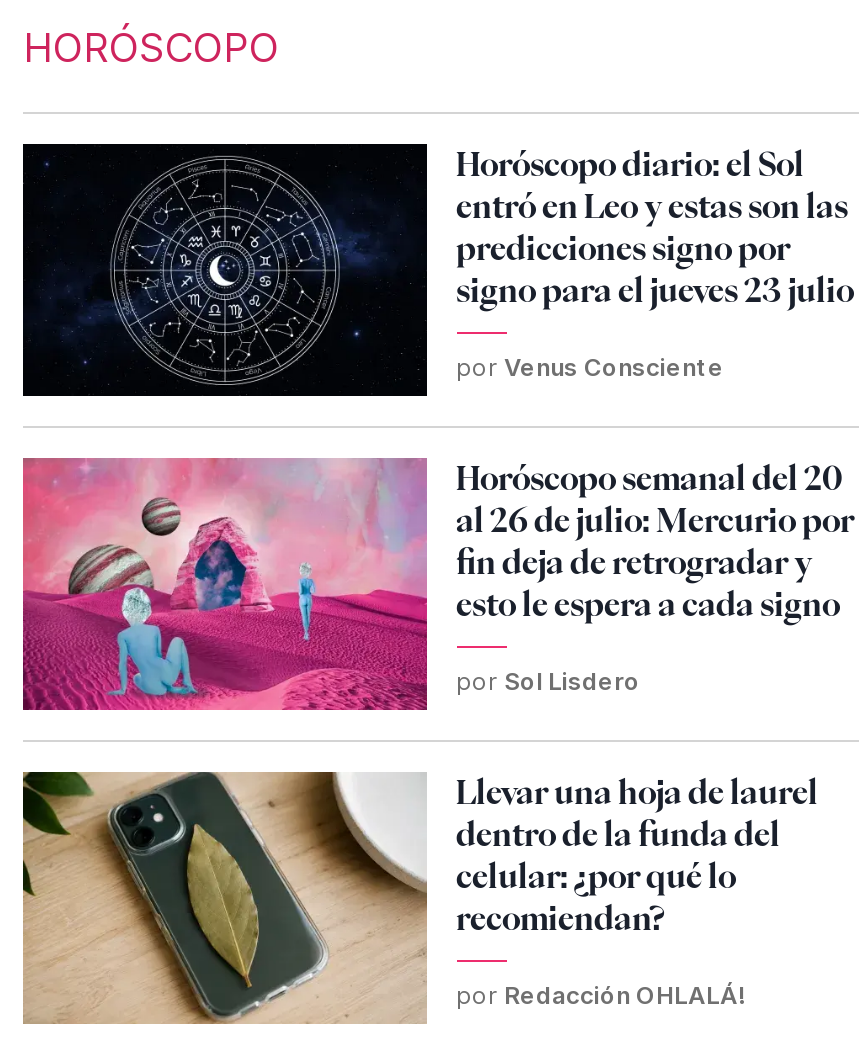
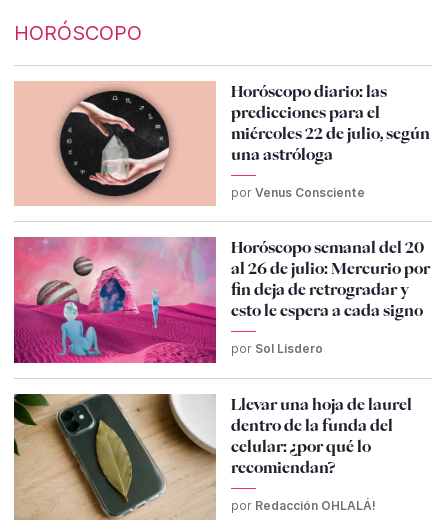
[21,141,854,399] [image] | Horóscopo diario: el Sol | entró en Leo y estas son las | predicciones signo por | signo para el jueves 23 julio -> [14,80,429,207] [image] | Horóscopo diario: las | predicciones para el | miércoles 22 de julio, según | una astróloga

